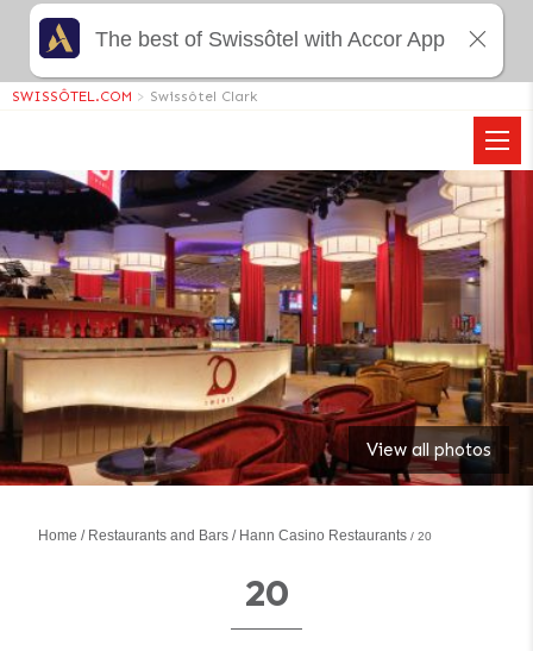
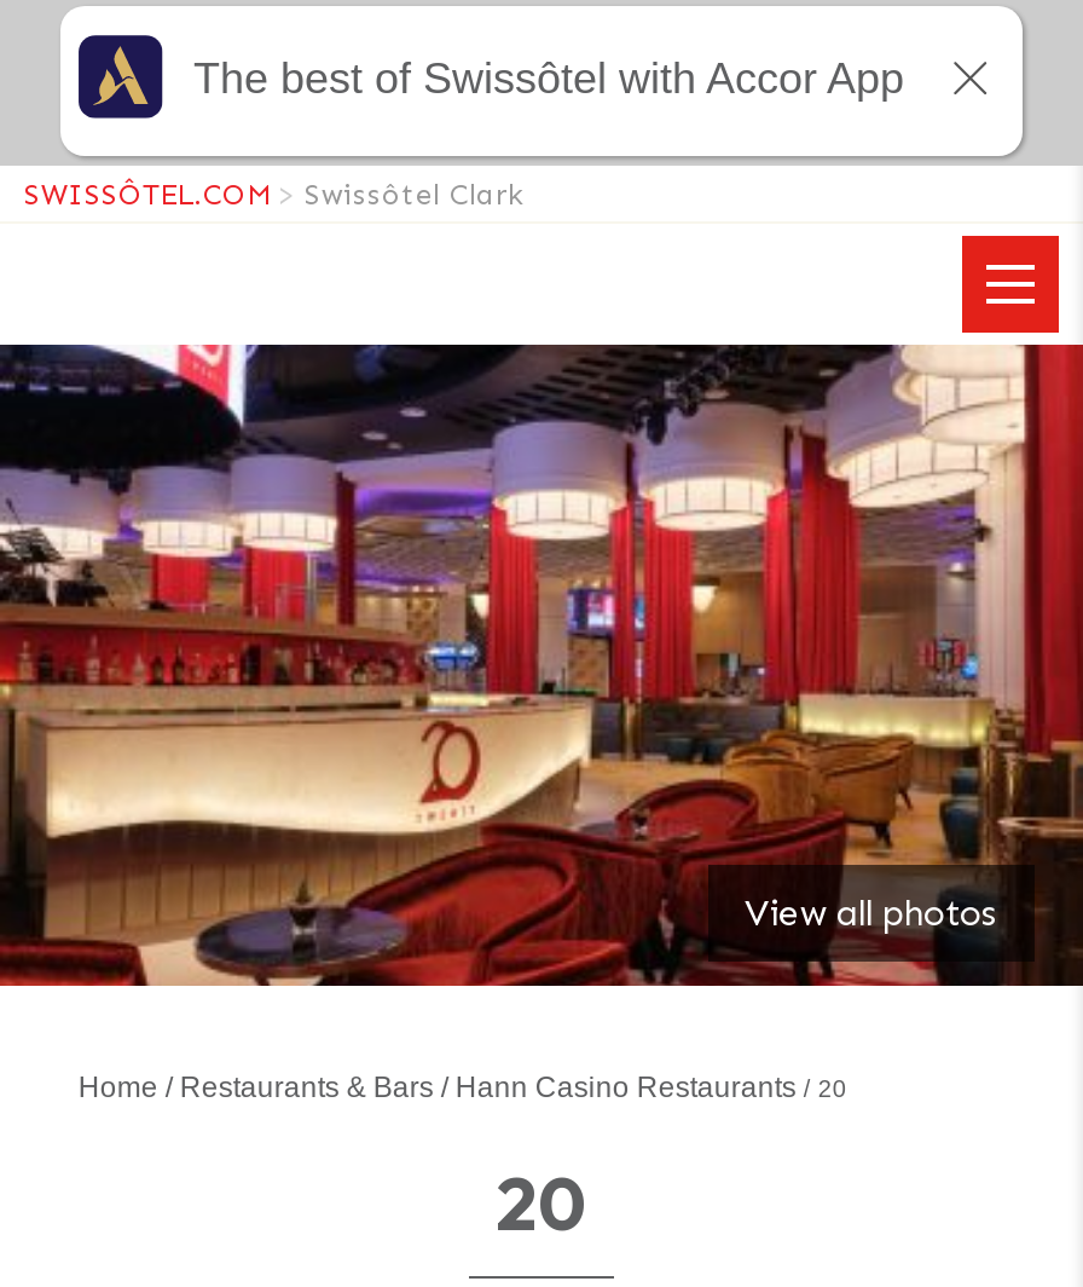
[89,527,229,544] Restaurants and Bars -> [180,1070,434,1104] Restaurants & Bars

